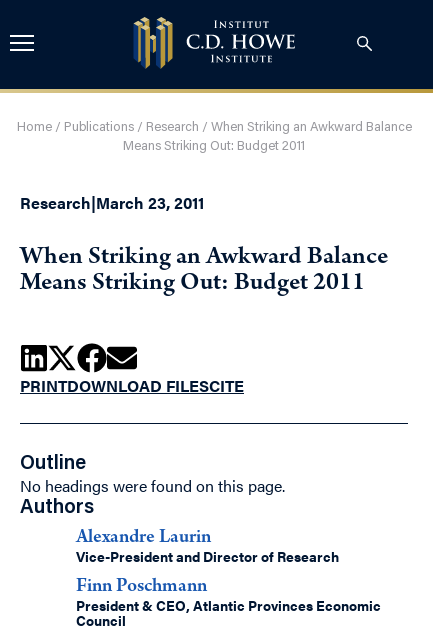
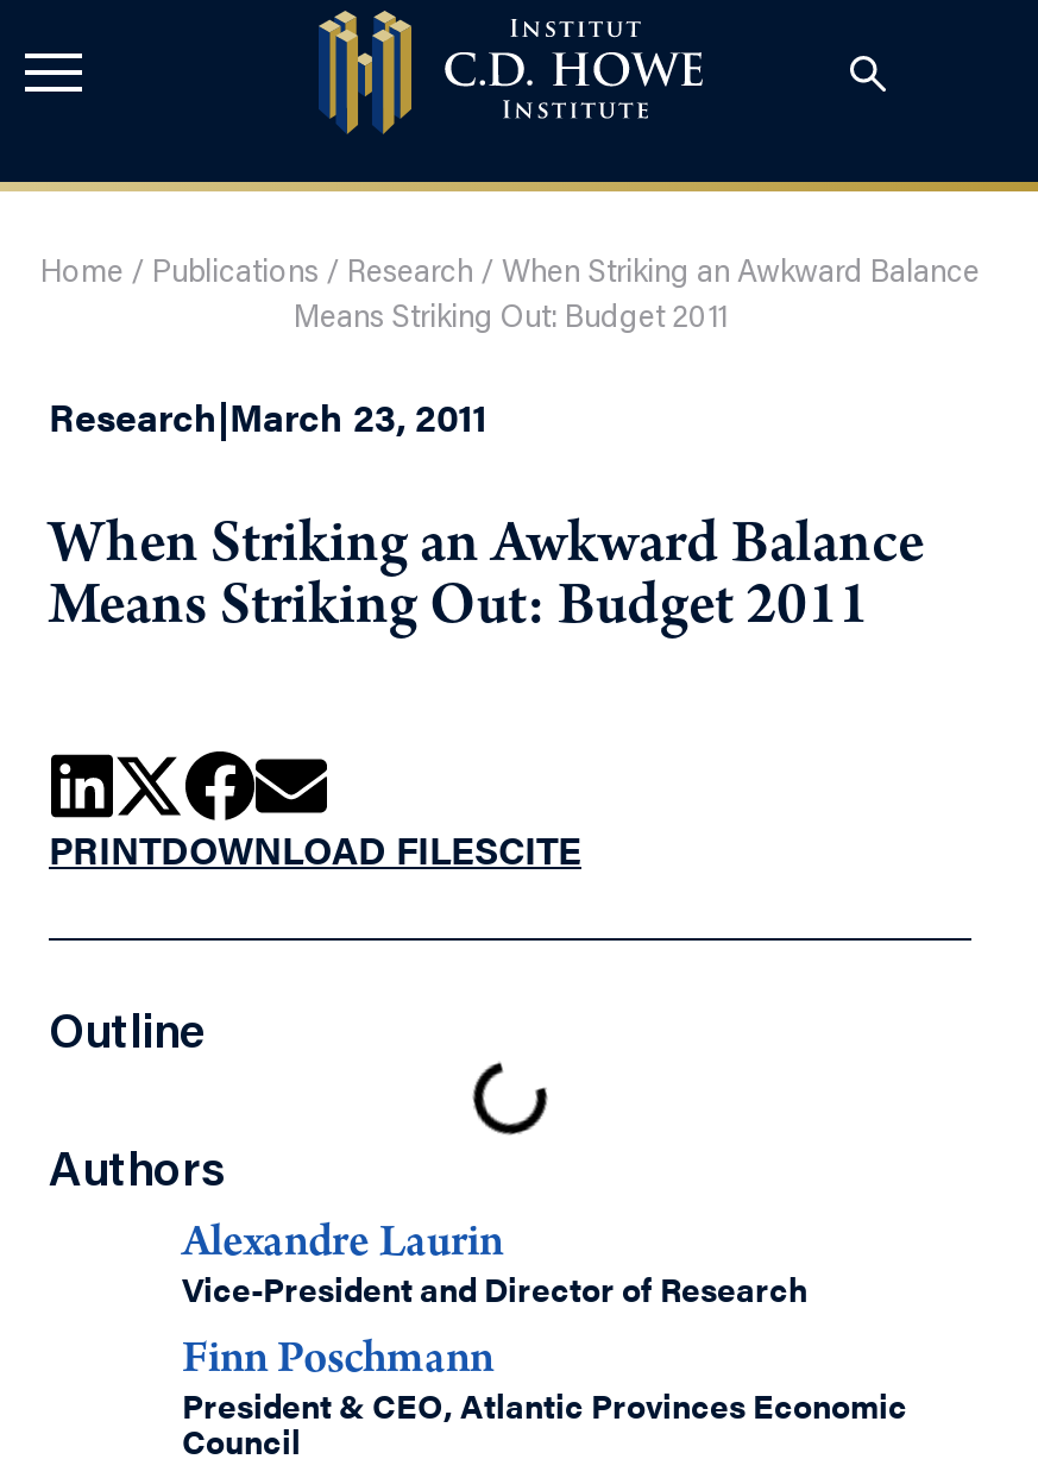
[20,474,285,497] No headings were found on this page. -> none

